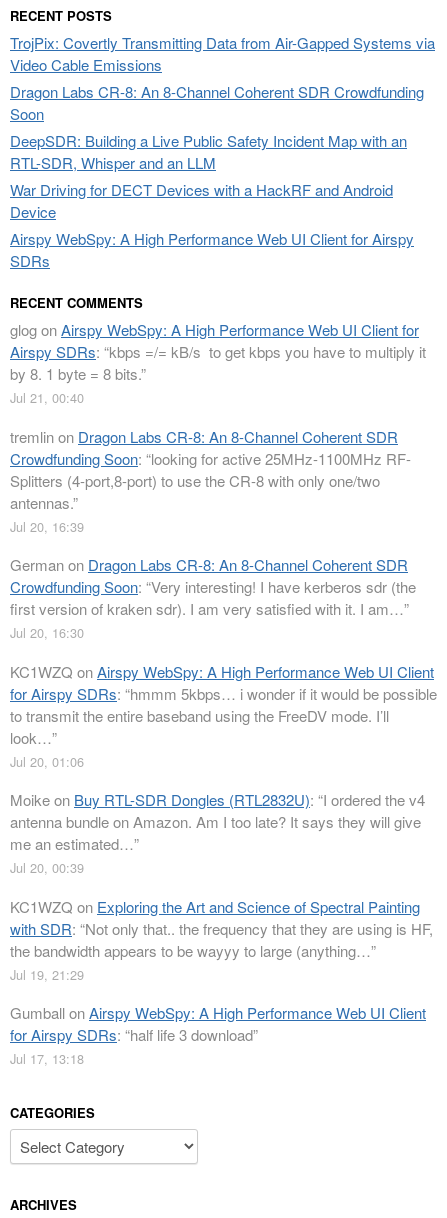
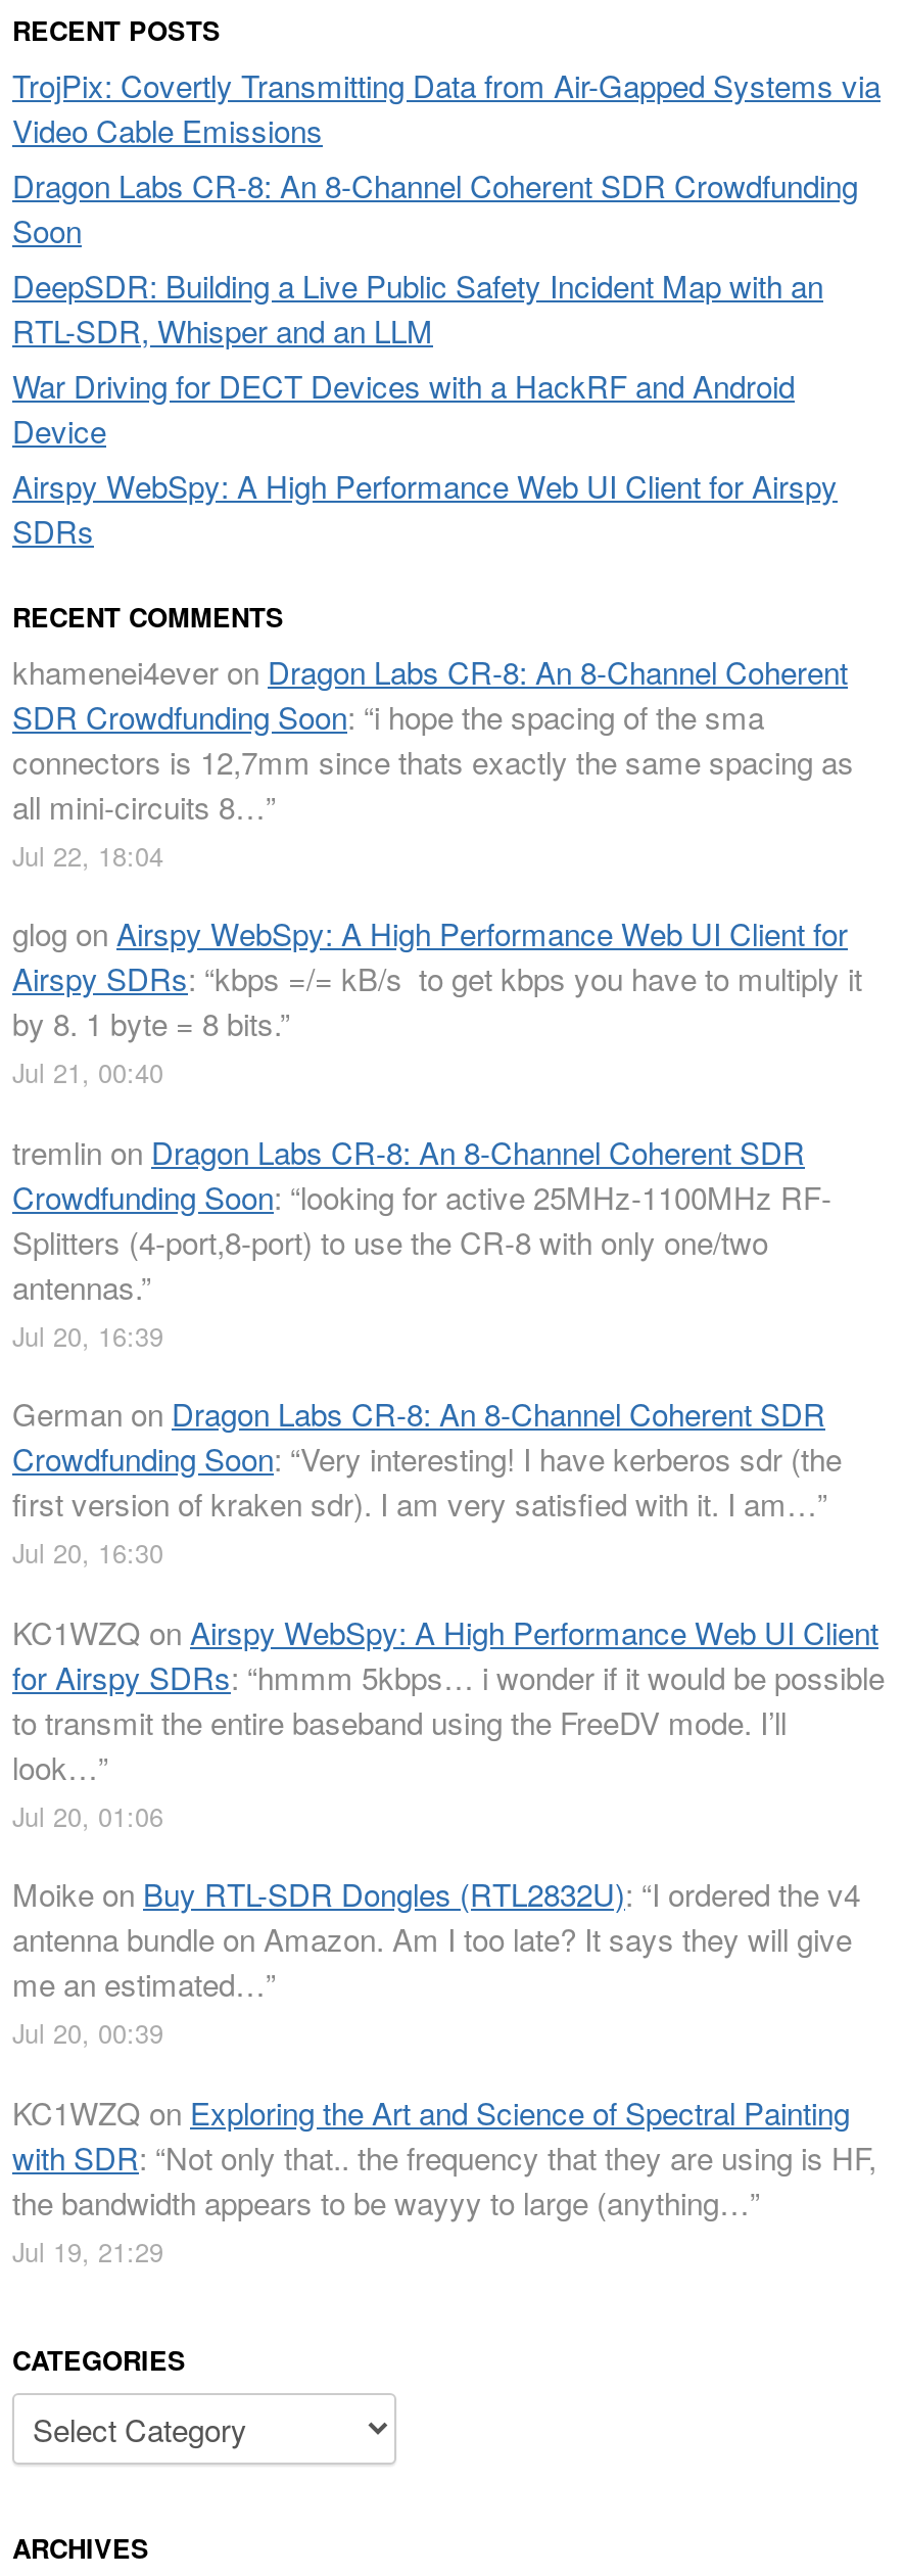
none -> [12,649,854,874] khamenei4ever on Dragon Labs CR-8: An 8-Channel Coherent | SDR Crowdfunding Soon: “i hope the spacing of the sma | connectors is 12,7mm since thats exactly the same spacing as | all mini-circuits 8…” | Jul 22, 18:04
moved [10,319,437,984] -> [12,912,885,2270]: glog on Airspy WebSpy: A High Performance Web UI Client for | Airspy SDRs: “kbps =/= kB/s to get kbps you have to multiply it | by 8. 1 byte = 8 bits.” | ... | the bandwidth appears to be wayyy to large (anything…” | Jul 19, 21:29
[10,1002,426,1068] Gumball on Airspy WebSpy: A High Performance Web UI Client | for Airspy SDRs: “half life 3 download” | Jul 17, 13:18 -> none

